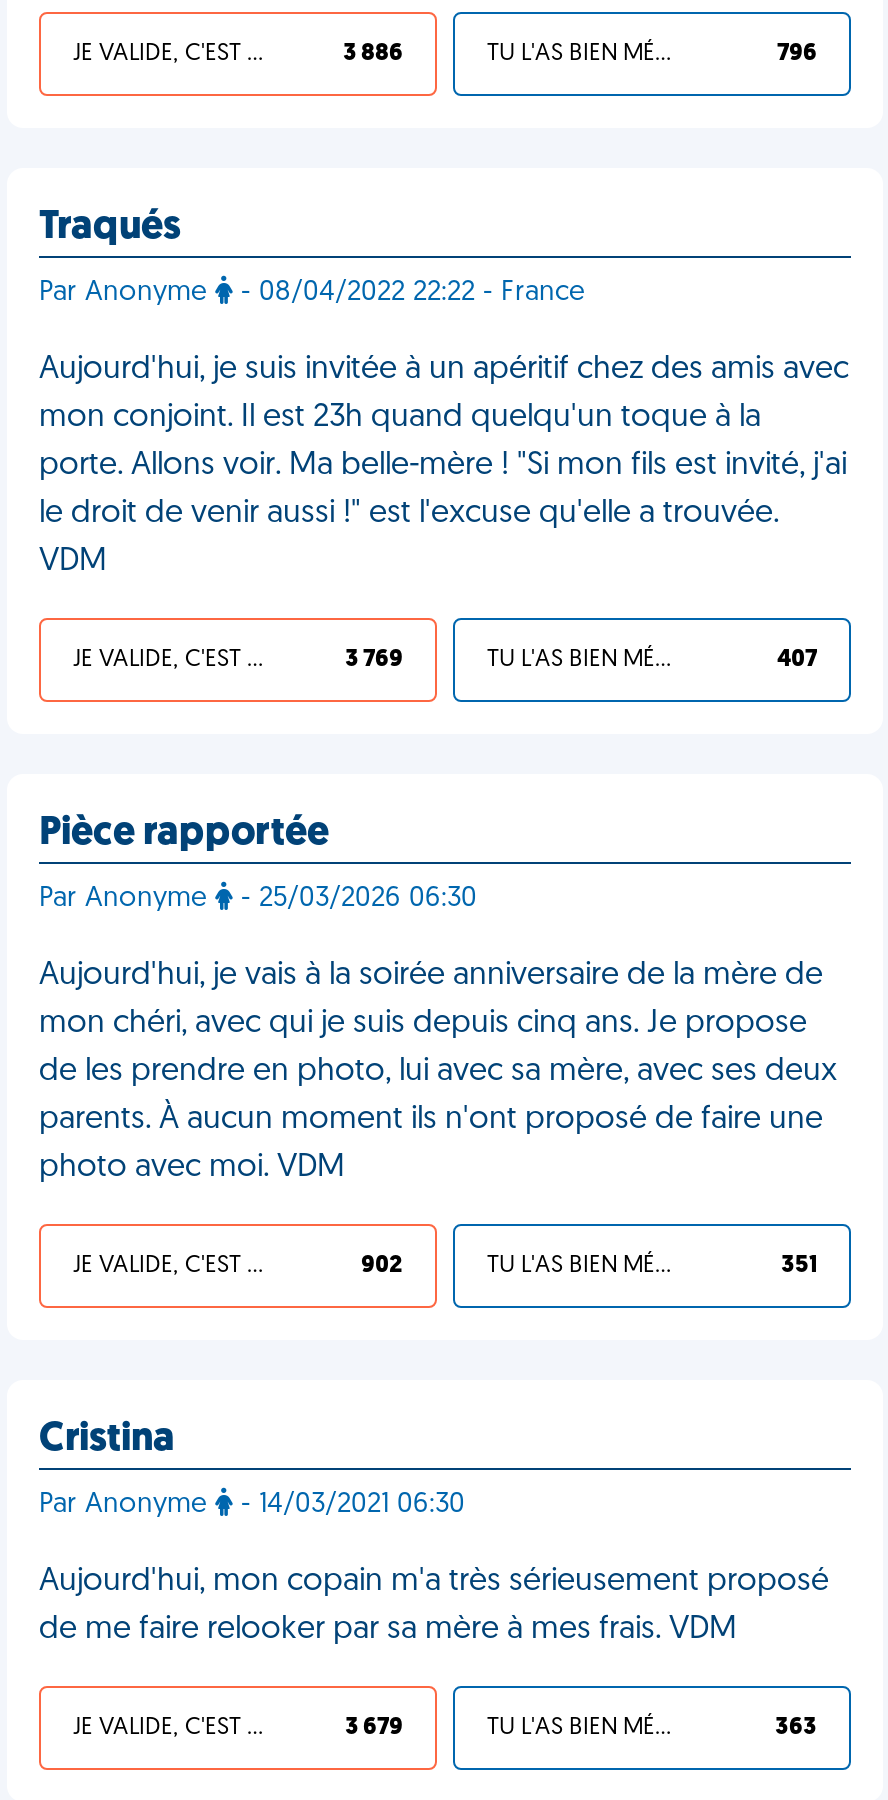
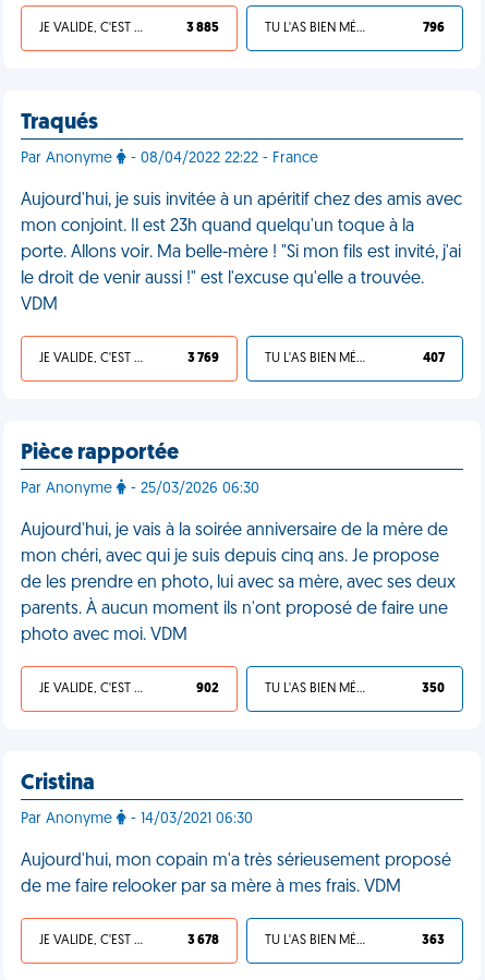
[343,42,403,66] 3 886 -> [186,22,219,35] 3 885
[781,1254,817,1278] 351 -> [422,682,445,695] 350
[345,1716,403,1740] 3 679 -> [187,934,219,947] 3 678

